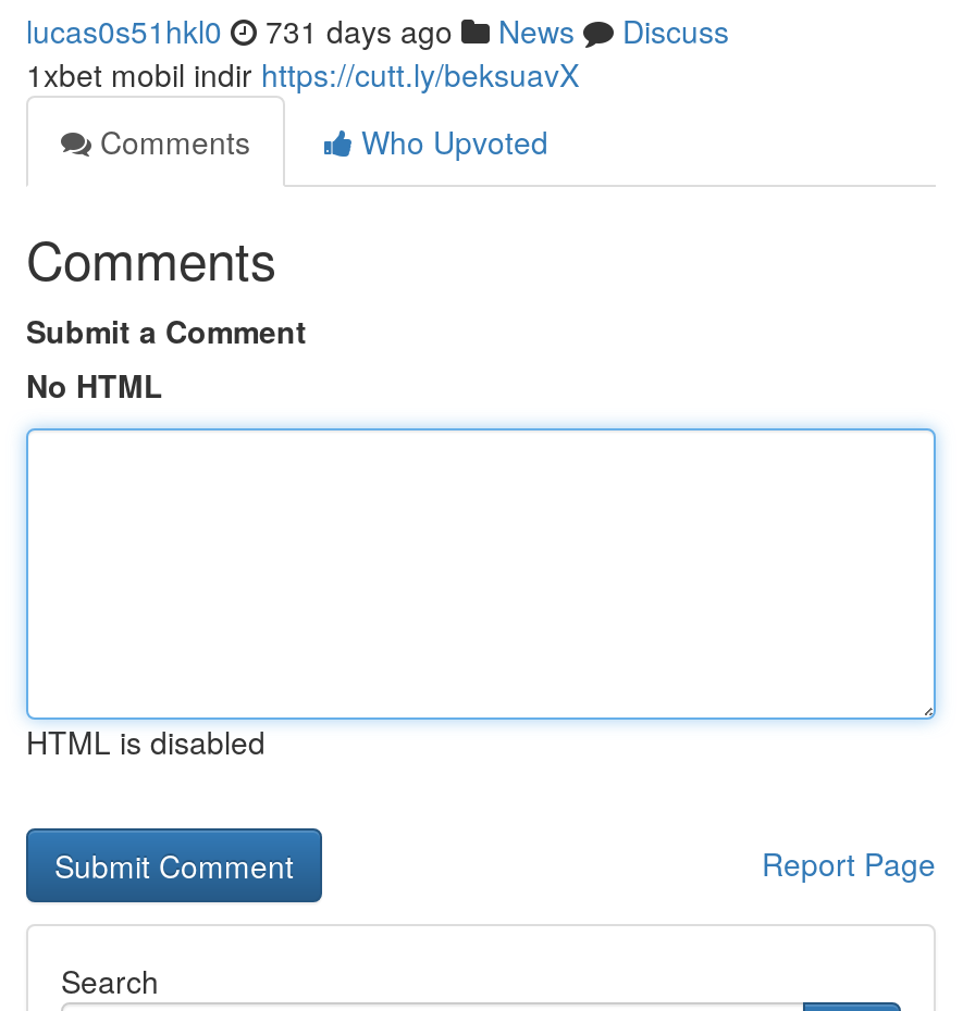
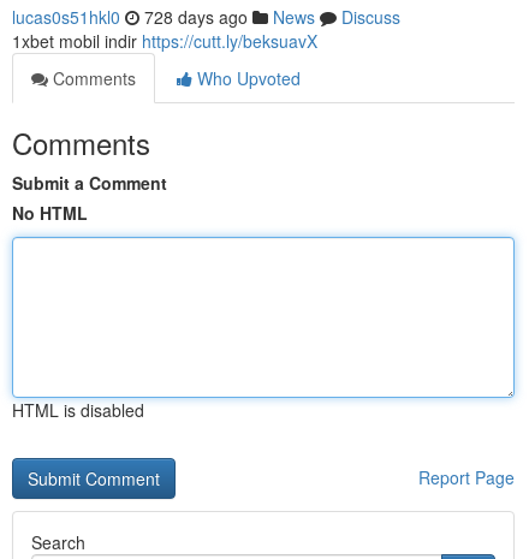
[26,9,729,52] lucas0s51hkl0 731 days ago News Discuss -> [12,5,400,29] lucas0s51hkl0 728 days ago News Discuss

